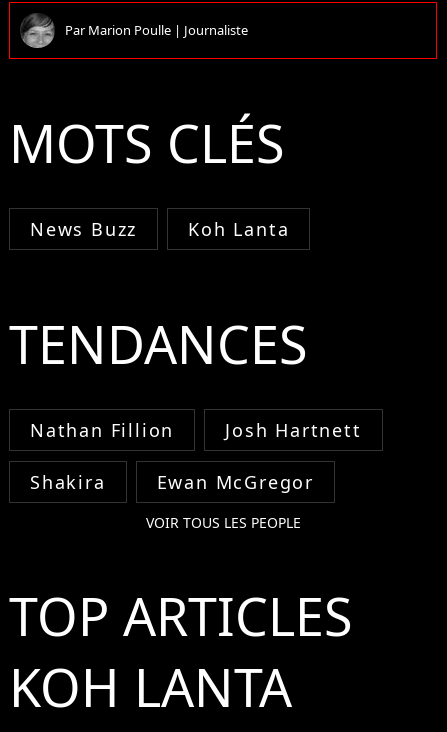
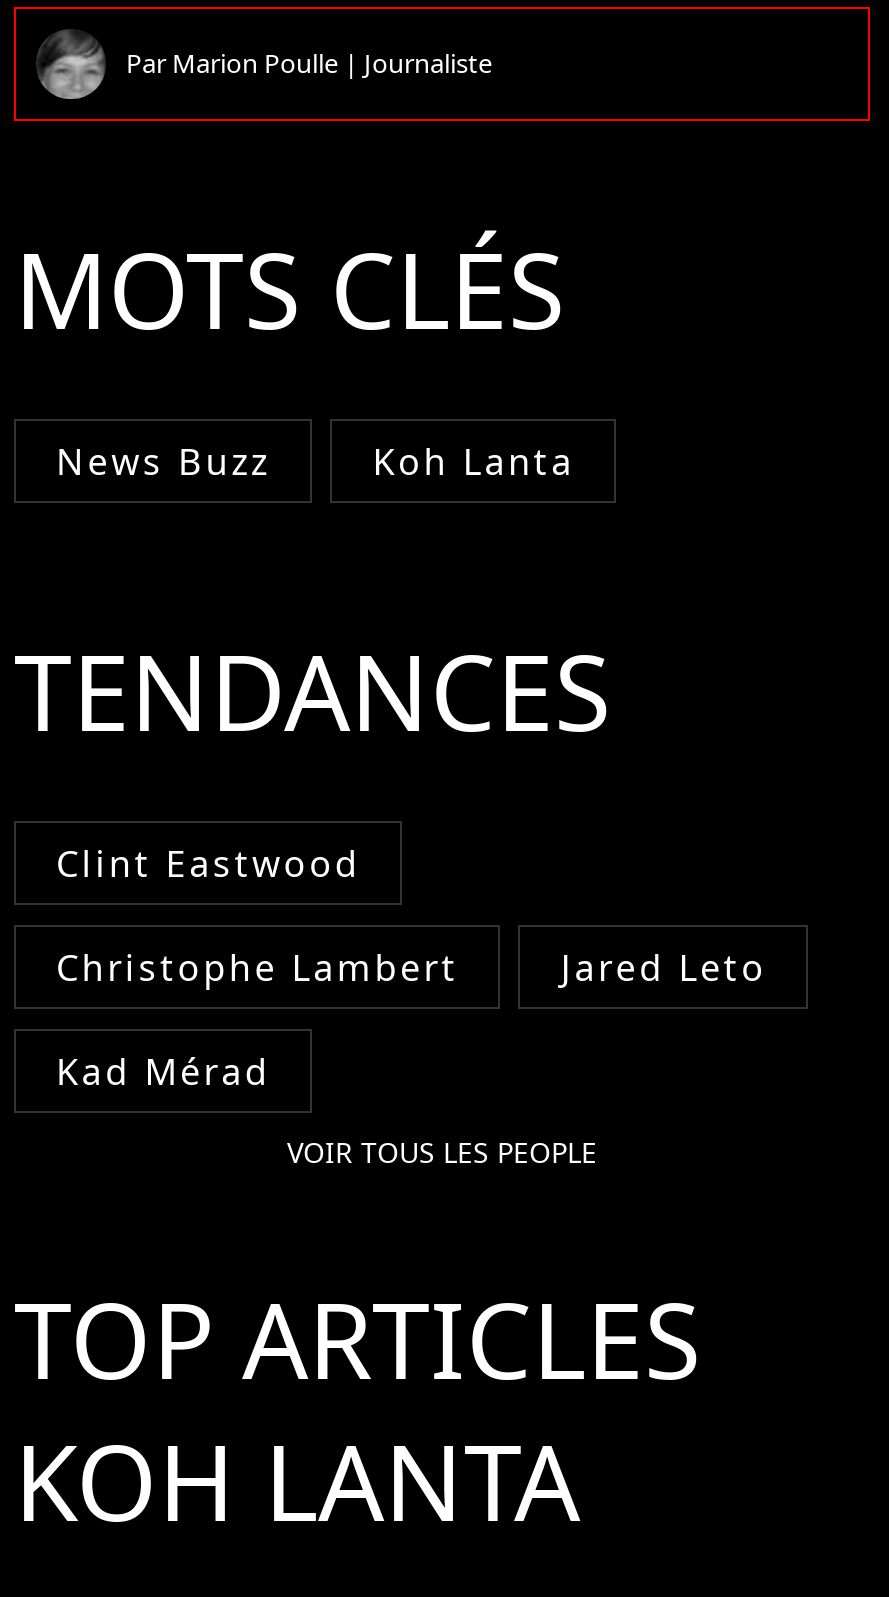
[30,418,362,494] Nathan Fillion | Josh Hartnett | Shakira | Ewan McGregor -> [56,839,767,1095] Clint Eastwood | Christophe Lambert | Jared Leto | Kad Mérad

